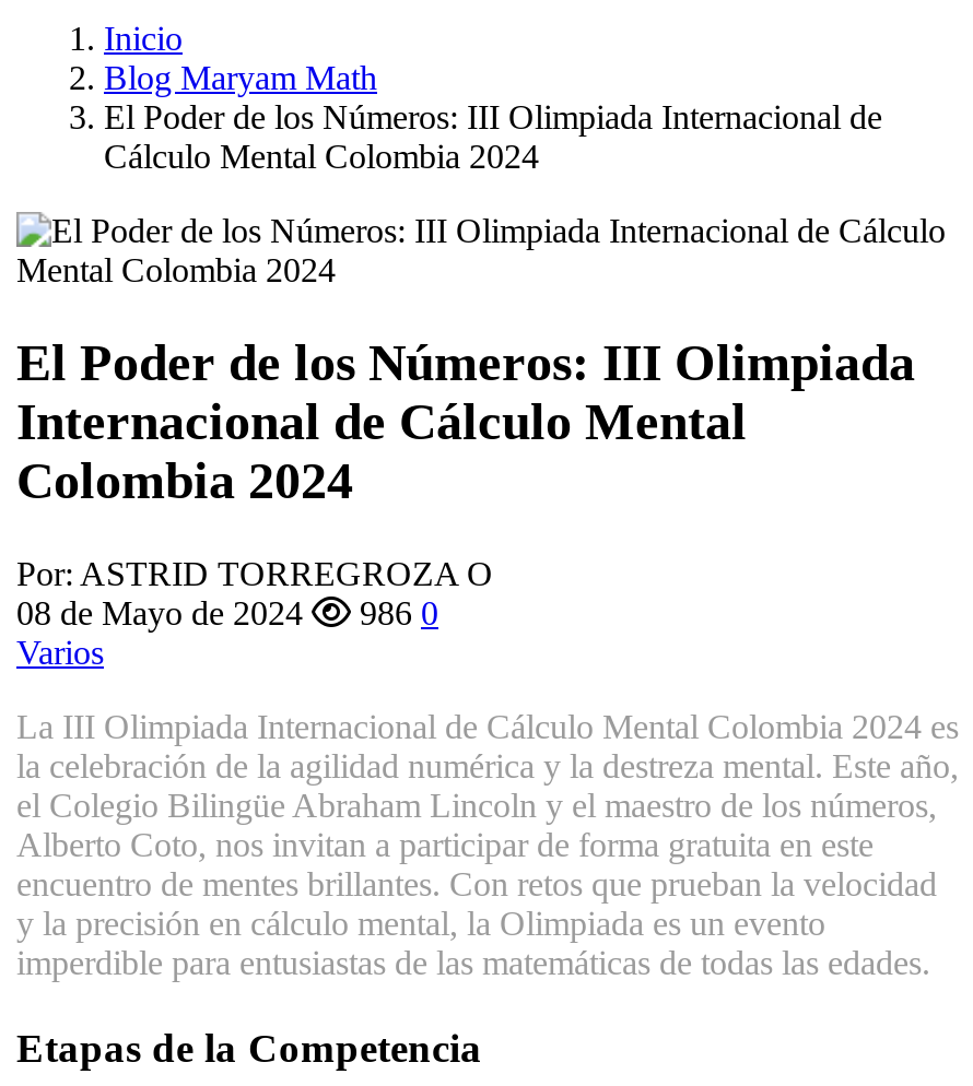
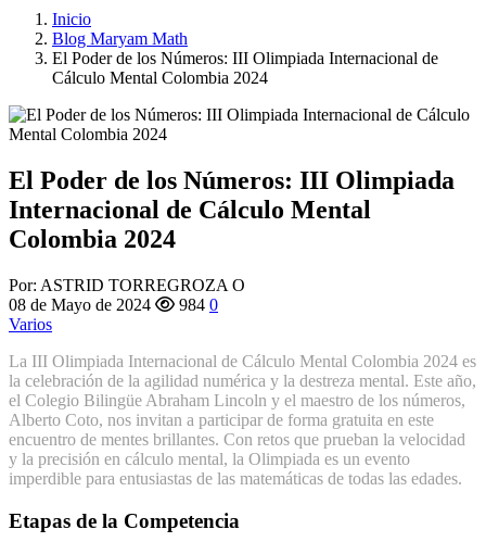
[16,595,438,632] 08 de Mayo de 2024 986 0 -> [9,296,218,314] 08 de Mayo de 2024 984 0

